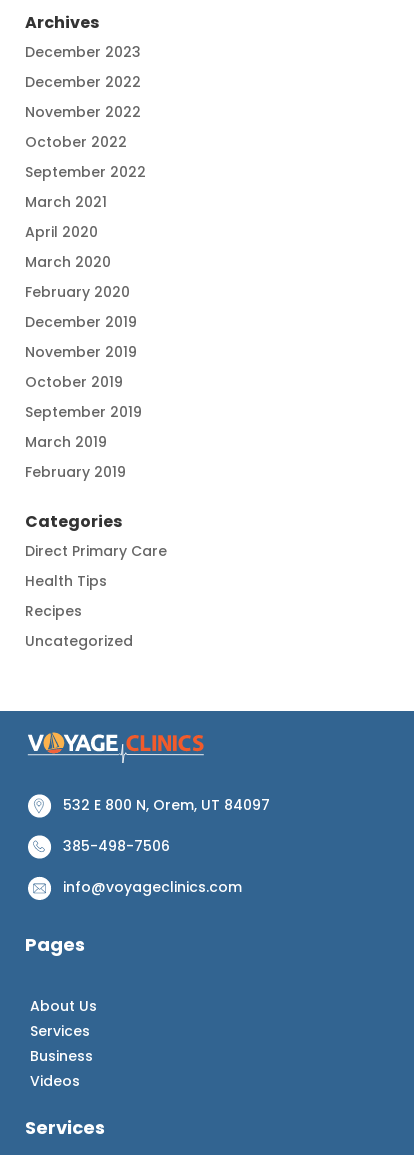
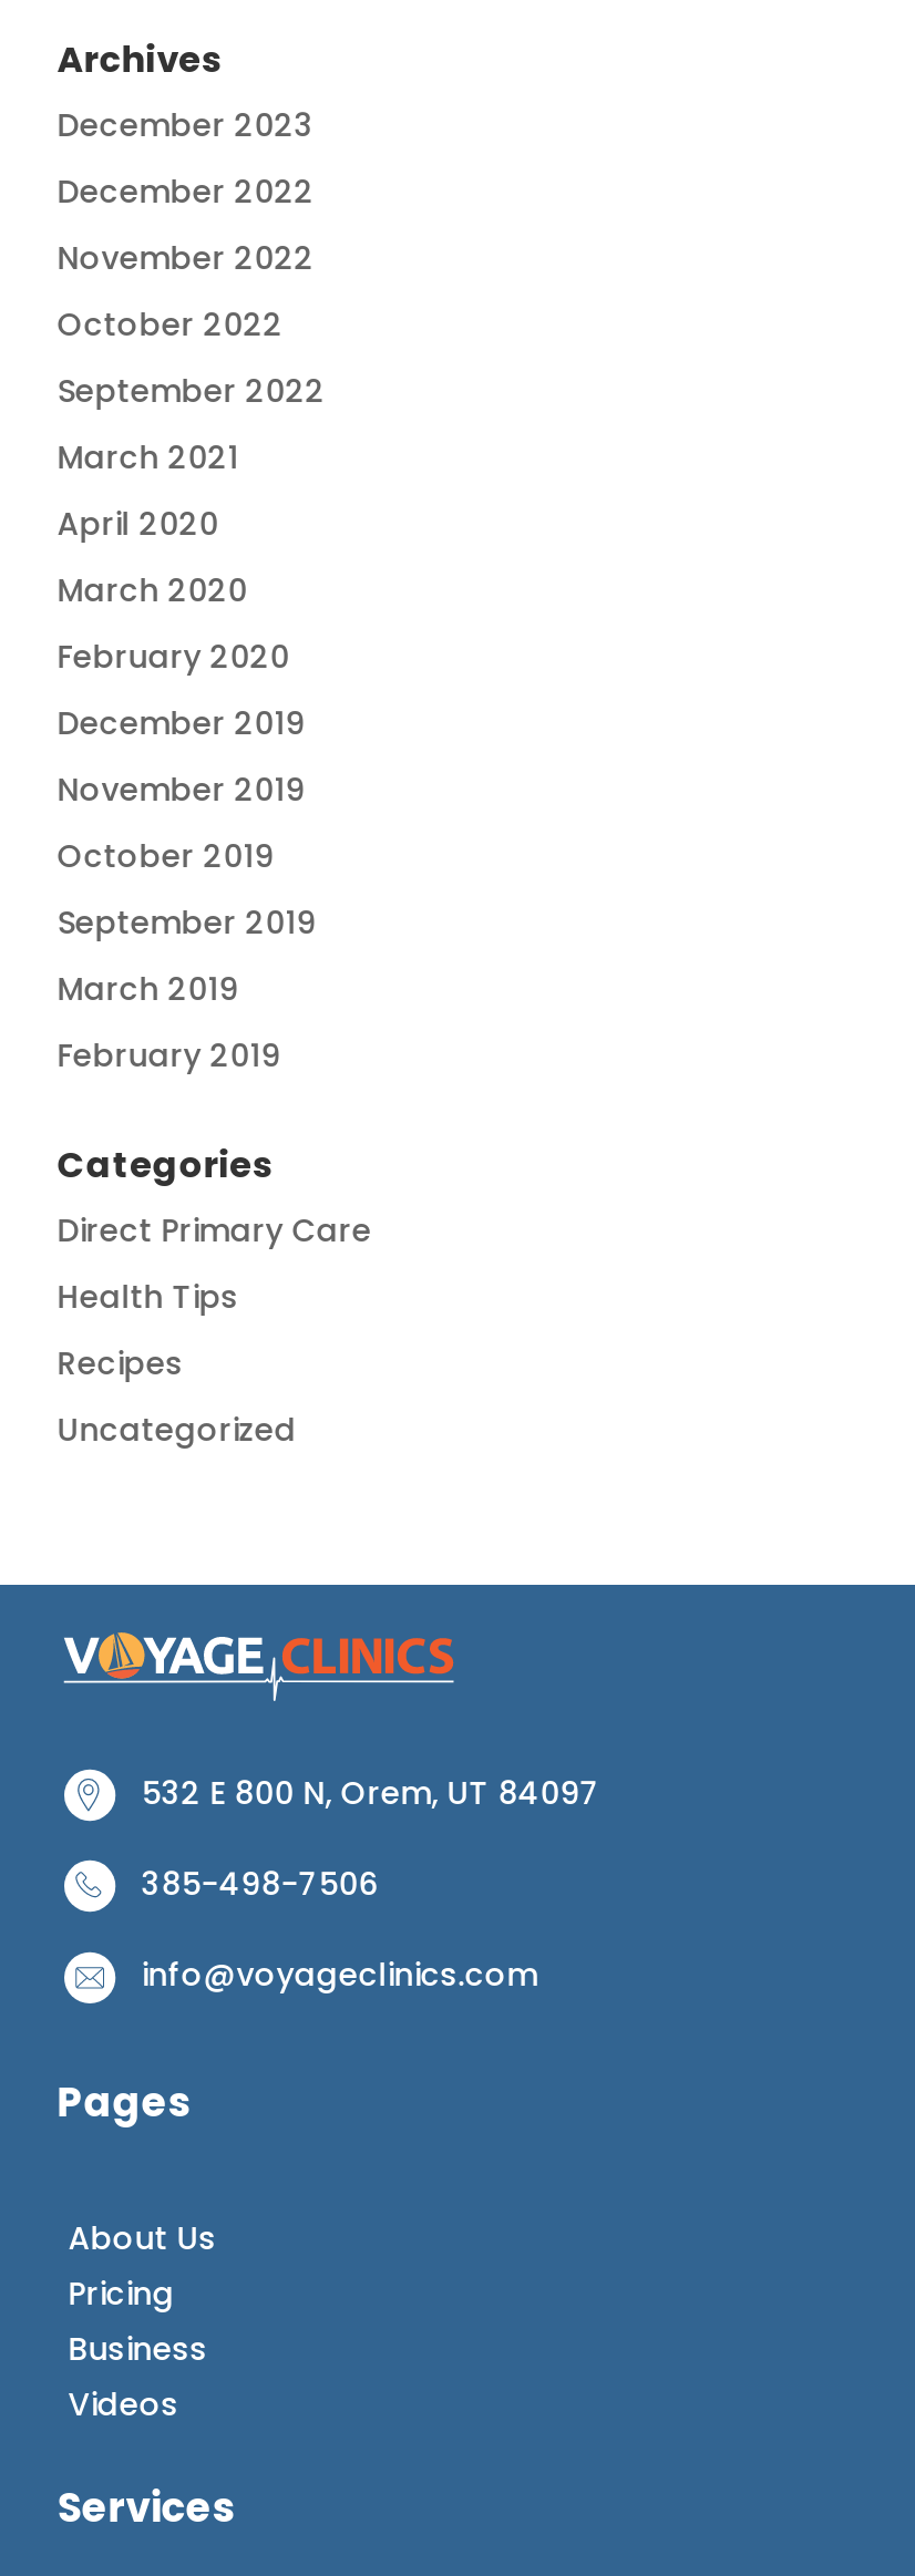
[30,1021,90,1041] Services -> [68,2271,175,2315] Pricing

